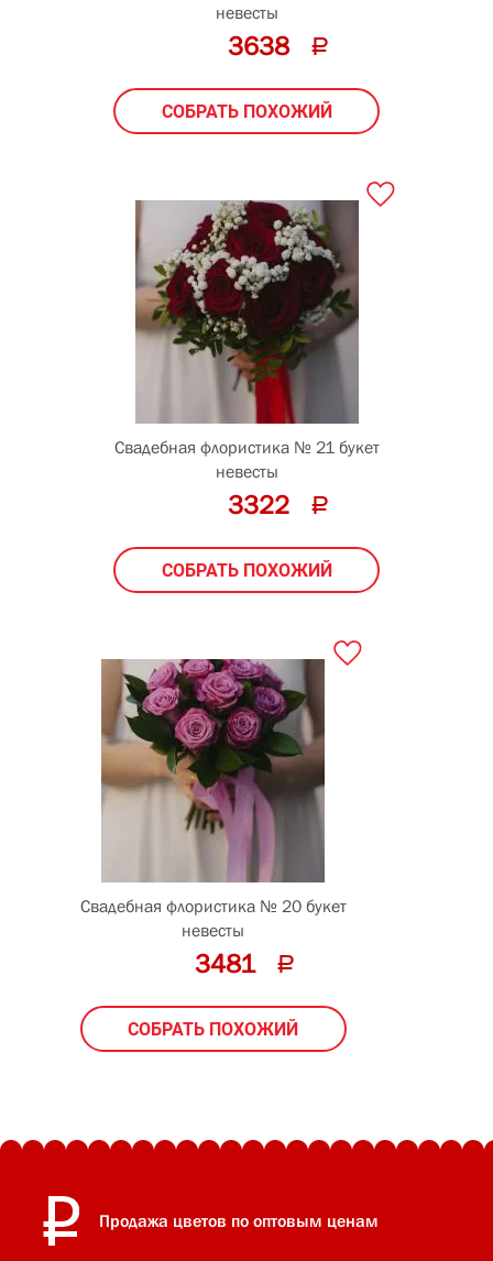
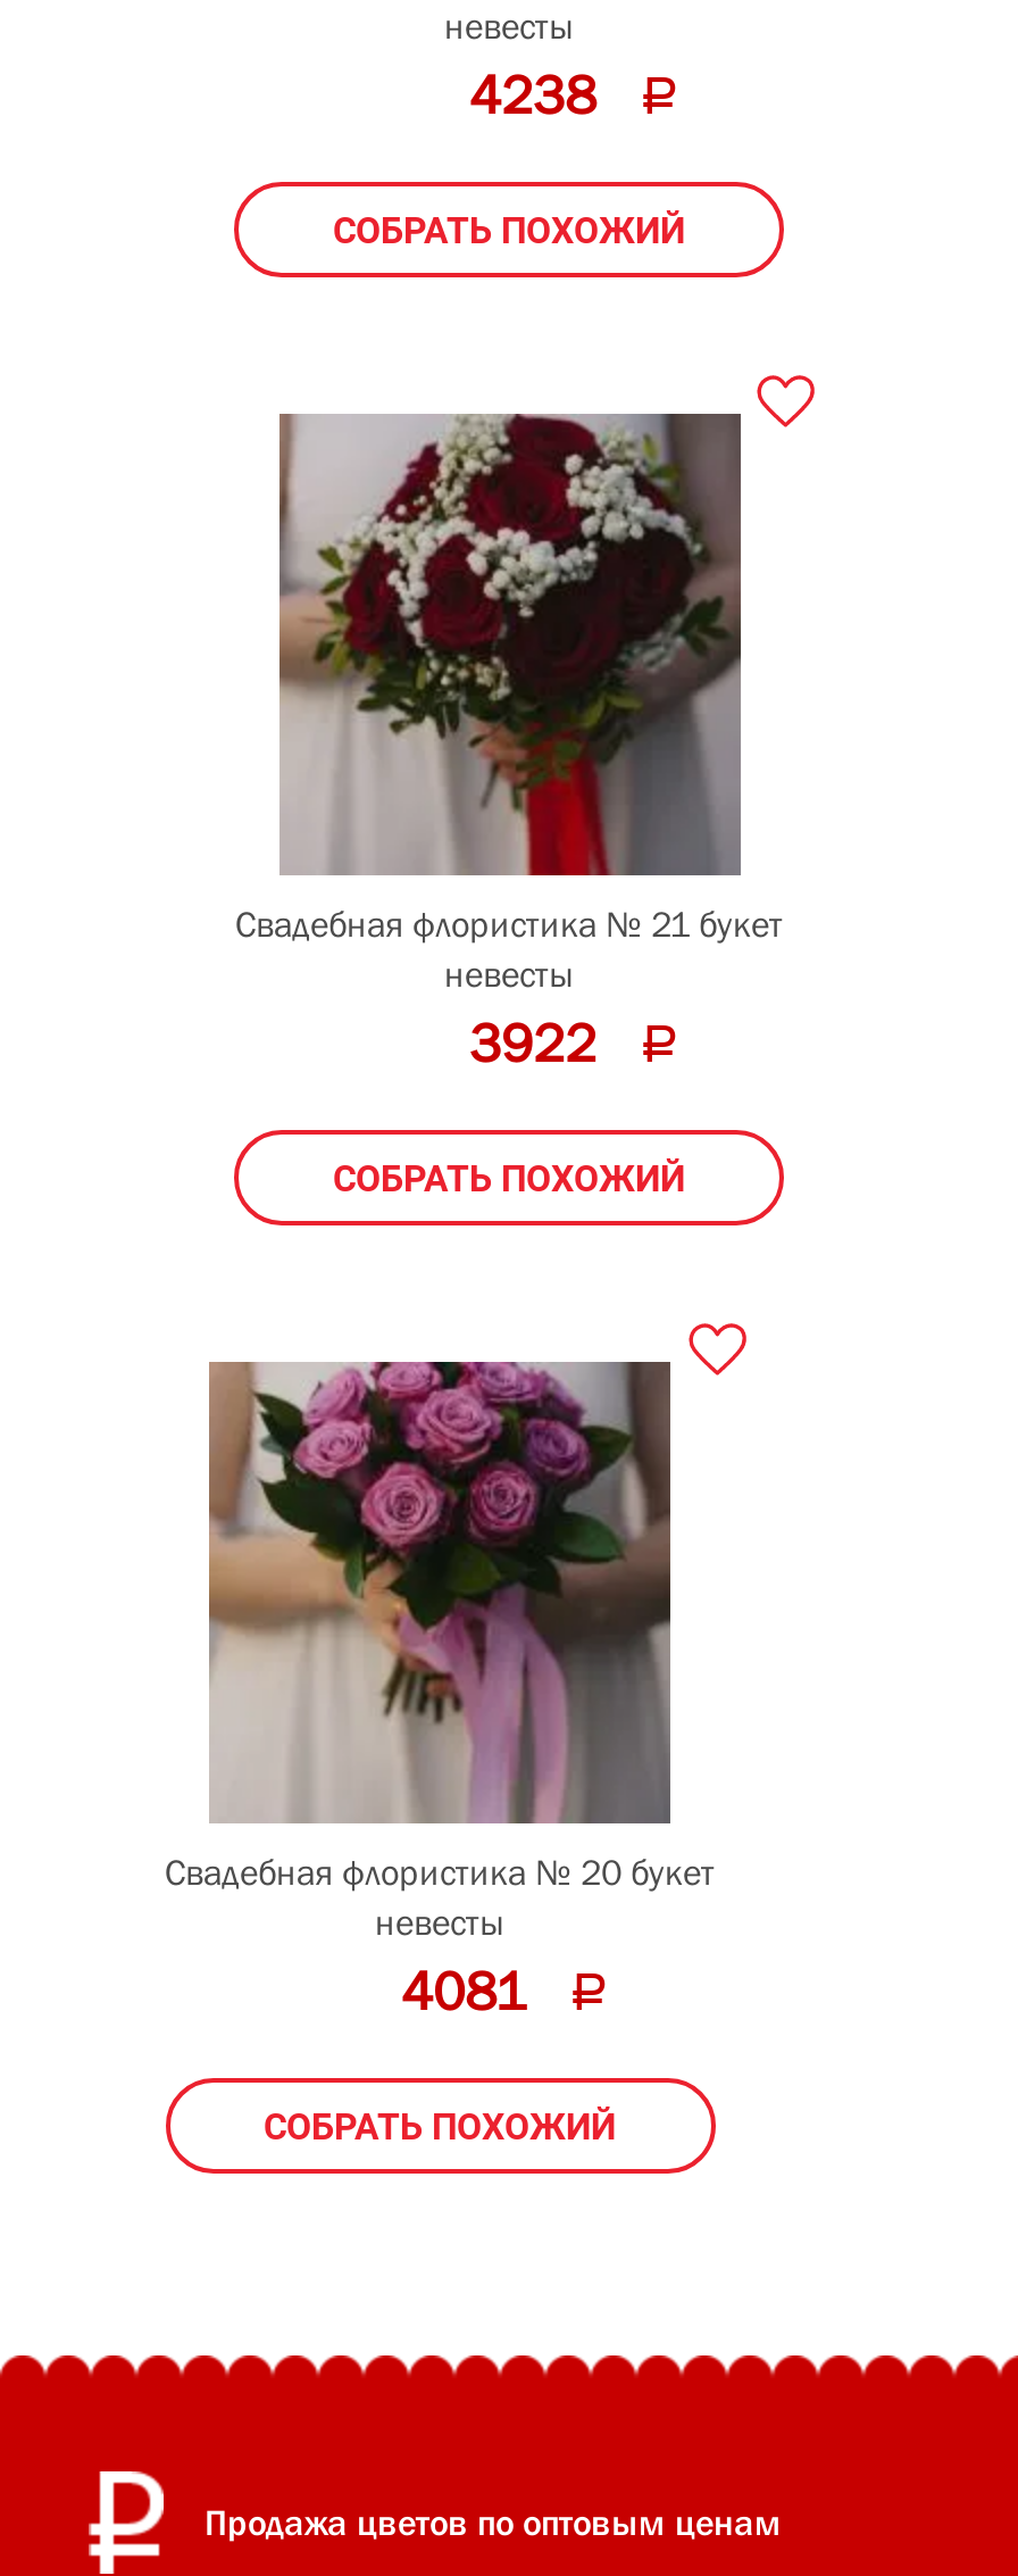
[227,31,289,61] 3638 -> [469,64,596,125] 4238
[227,490,289,519] 3322 -> [469,1012,596,1073] 3922
[194,949,255,978] 3481 -> [401,1960,526,2021] 4081

